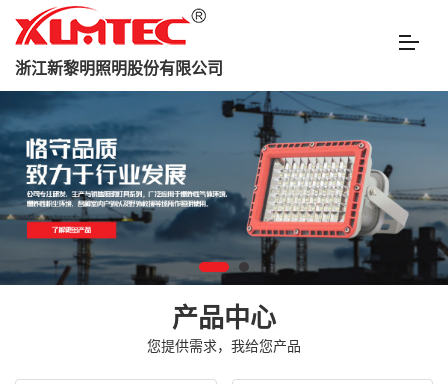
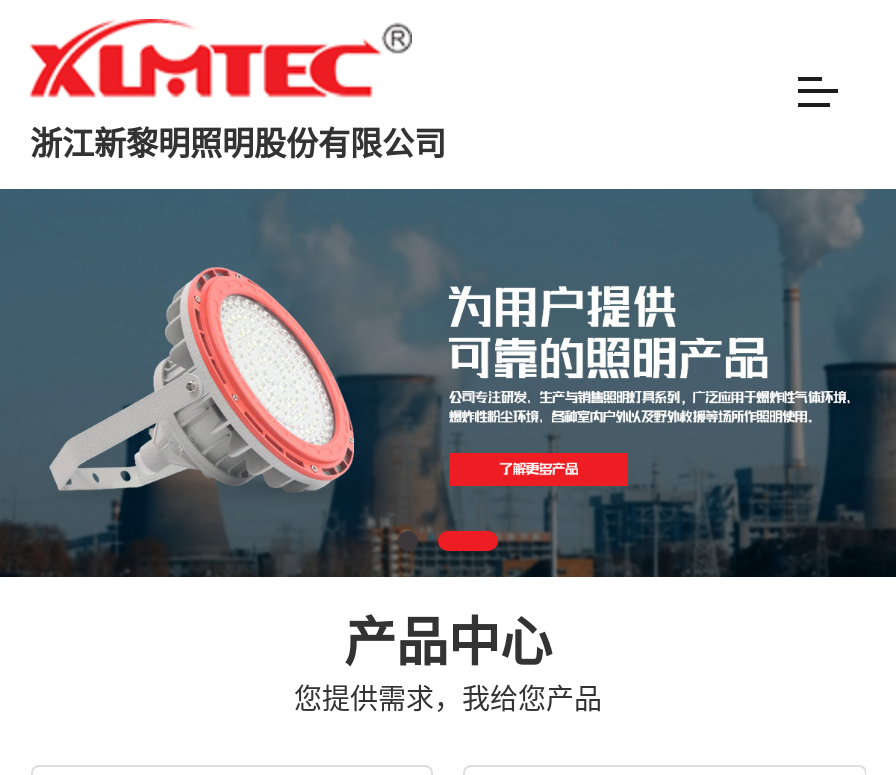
[3,91,445,285] [image] -> [6,189,890,577] [image]

